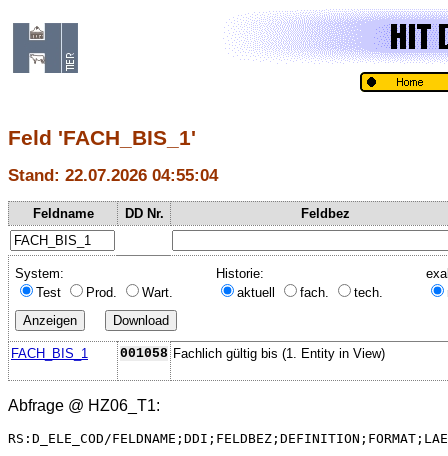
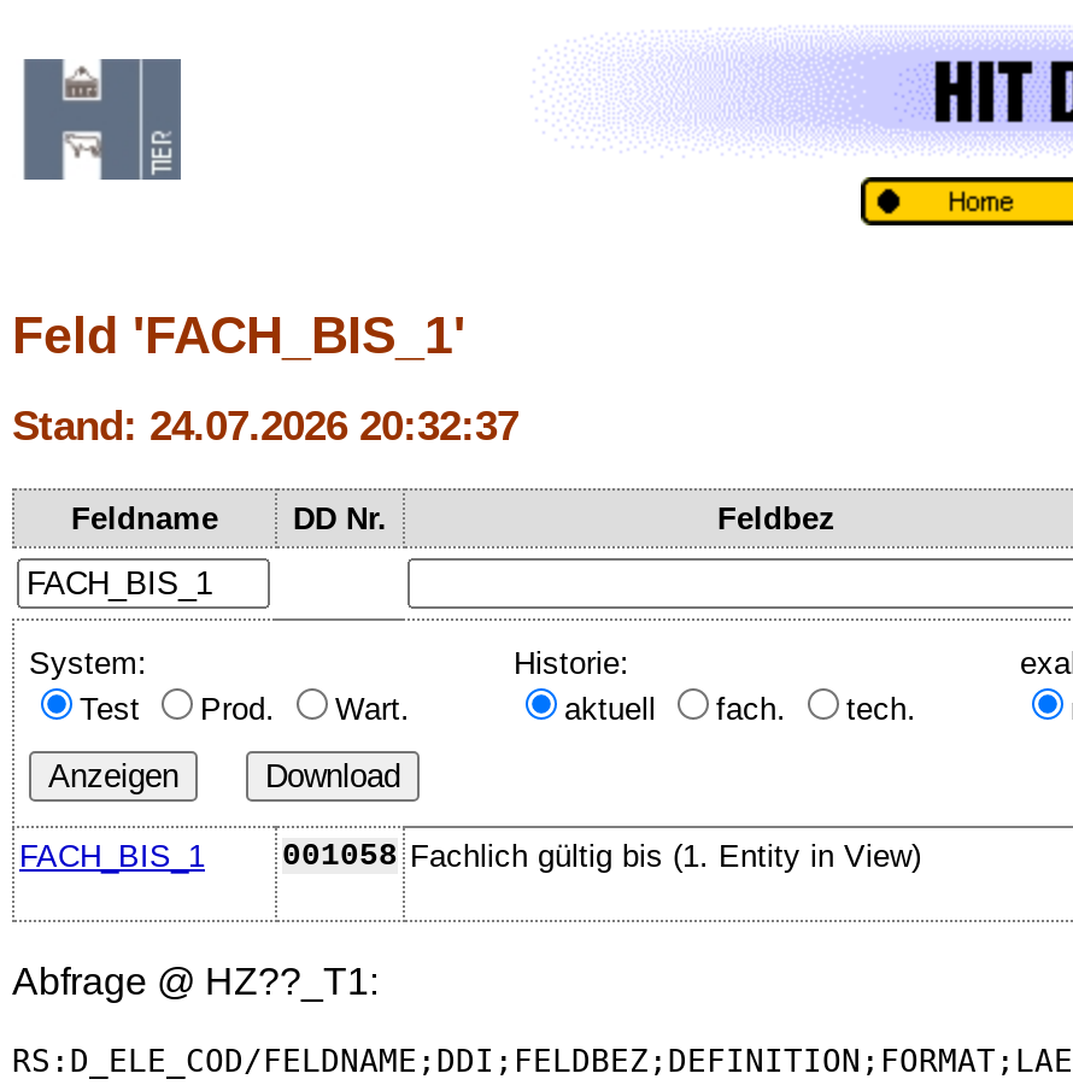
[8,165,218,185] Stand: 22.07.2026 04:55:04 -> [12,402,518,451] Stand: 24.07.2026 20:32:37
[8,397,160,414] Abfrage @ HZ06_T1: -> [12,960,379,1001] Abfrage @ HZ??_T1:

